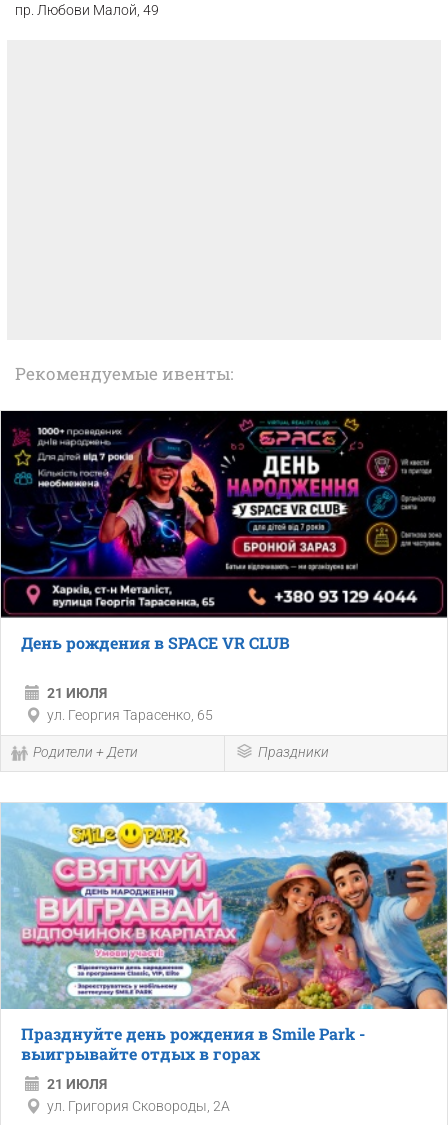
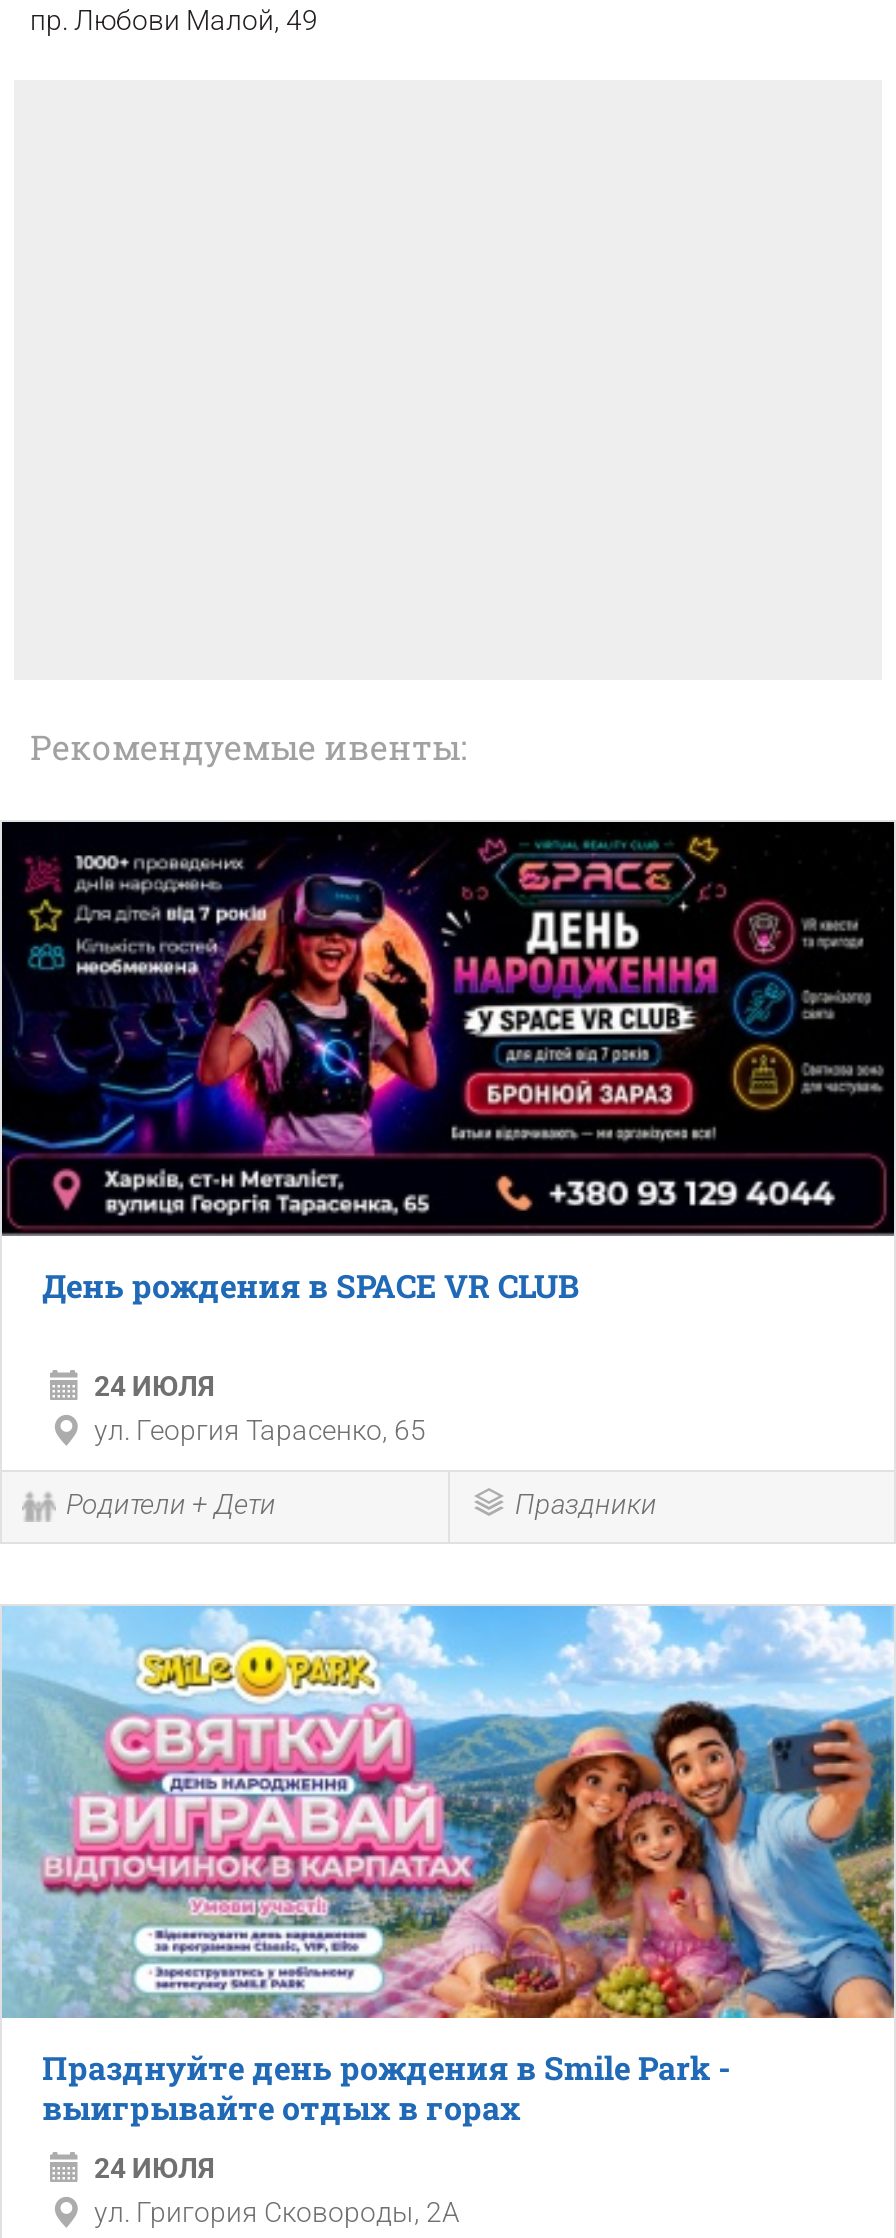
[47,685,107,701] 21 ИЮЛЯ -> [94,1370,214,1402] 24 ИЮЛЯ
[47,1076,107,1092] 21 ИЮЛЯ -> [94,2153,214,2185] 24 ИЮЛЯ

